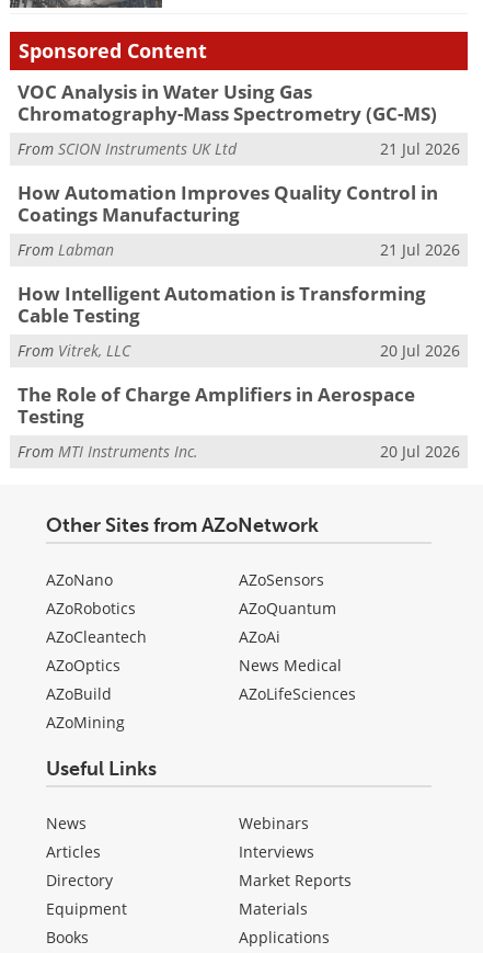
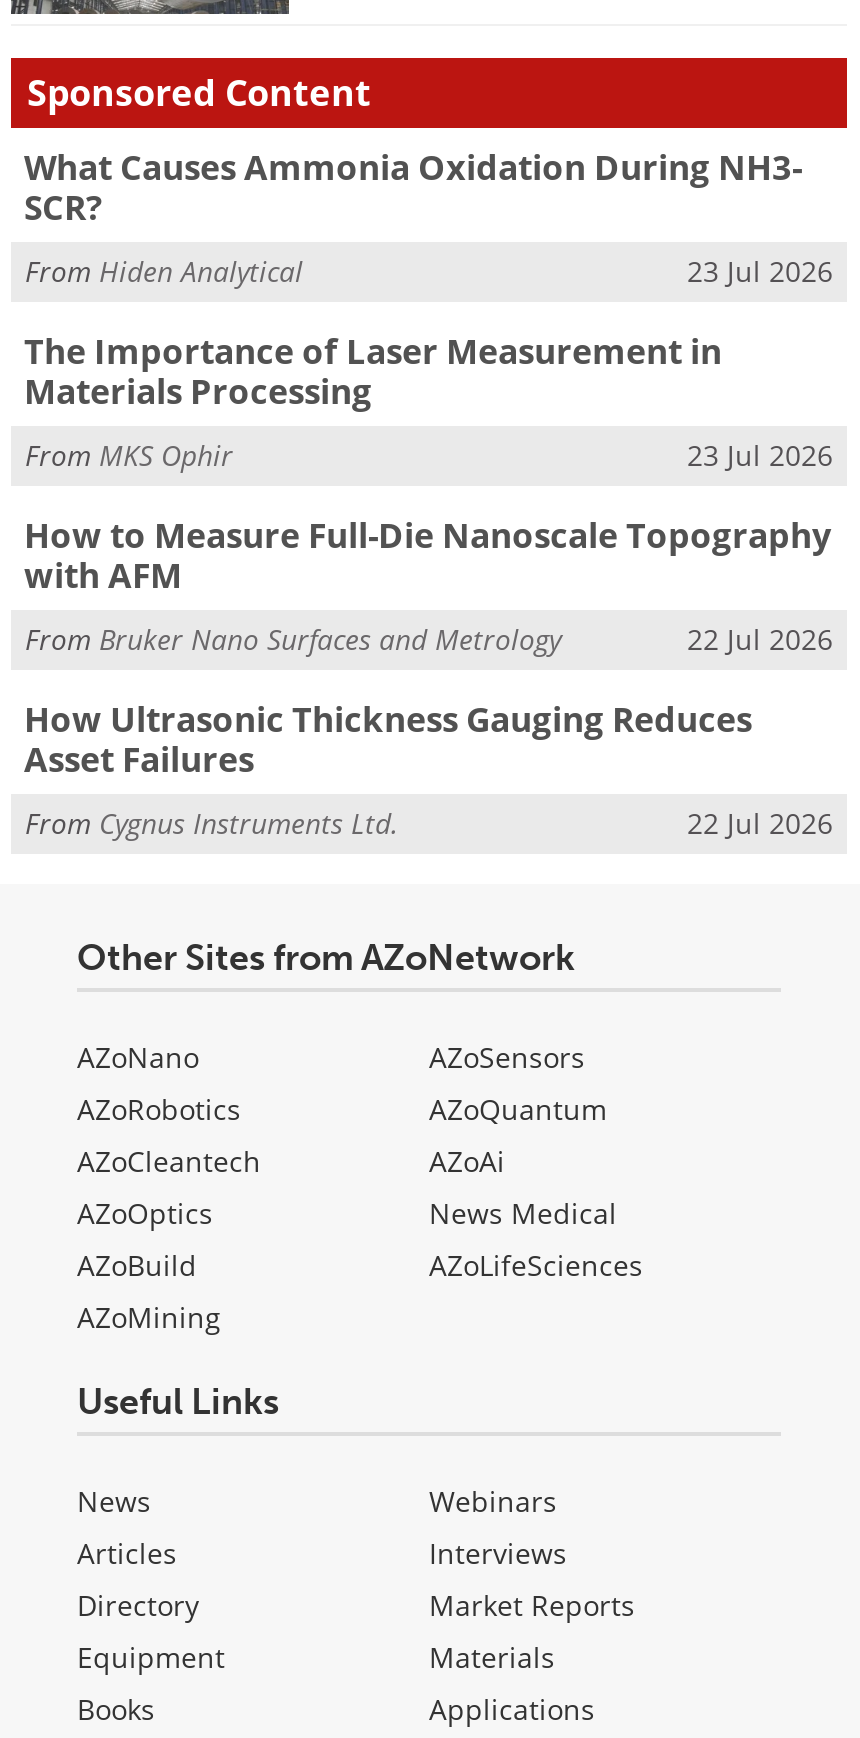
[17,79,436,126] VOC Analysis in Water Using Gas | Chromatography-Mass Spectrometry (GC-MS) -> [24,144,802,230] What Causes Ammonia Oxidation During NH3- | SCR?
[18,138,460,158] From SCION Instruments UK Ltd | 21 Jul 2026 -> [25,251,833,289] From Hiden Analytical | 23 Jul 2026
[17,180,438,227] How Automation Improves Quality Control in | Coatings Manufacturing -> [24,328,722,414] The Importance of Laser Measurement in | Materials Processing
[18,239,460,259] From Labman | 21 Jul 2026 -> [25,435,833,473] From MKS Ophir | 23 Jul 2026
[17,281,426,328] How Intelligent Automation is Transforming | Cable Testing -> [24,512,832,598] How to Measure Full-Die Nanoscale Topography | with AFM
[18,340,460,360] From Vitrek, LLC | 20 Jul 2026 -> [25,619,833,657] From Bruker Nano Surfaces and Metrology | 22 Jul 2026
[17,382,415,429] The Role of Charge Amplifiers in Aerospace | Testing -> [24,697,752,783] How Ultrasonic Thickness Gauging Reduces | Asset Failures
[18,441,460,461] From MTI Instruments Inc. | 20 Jul 2026 -> [25,804,833,842] From Cygnus Instruments Ltd. | 22 Jul 2026

